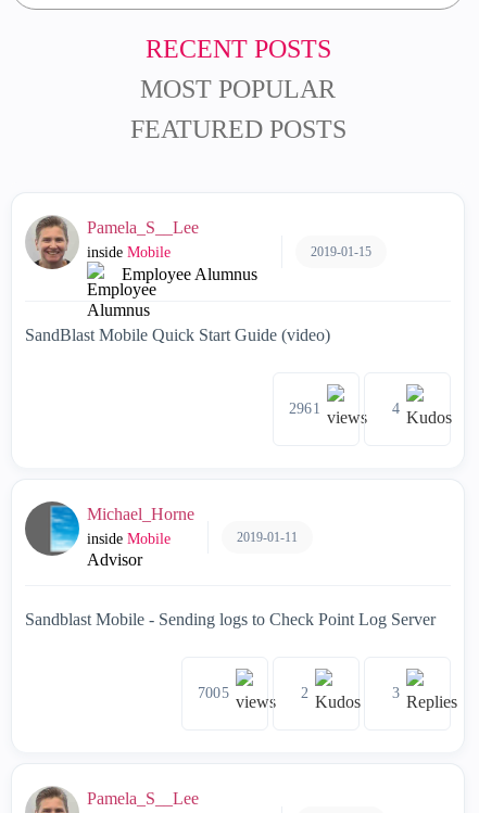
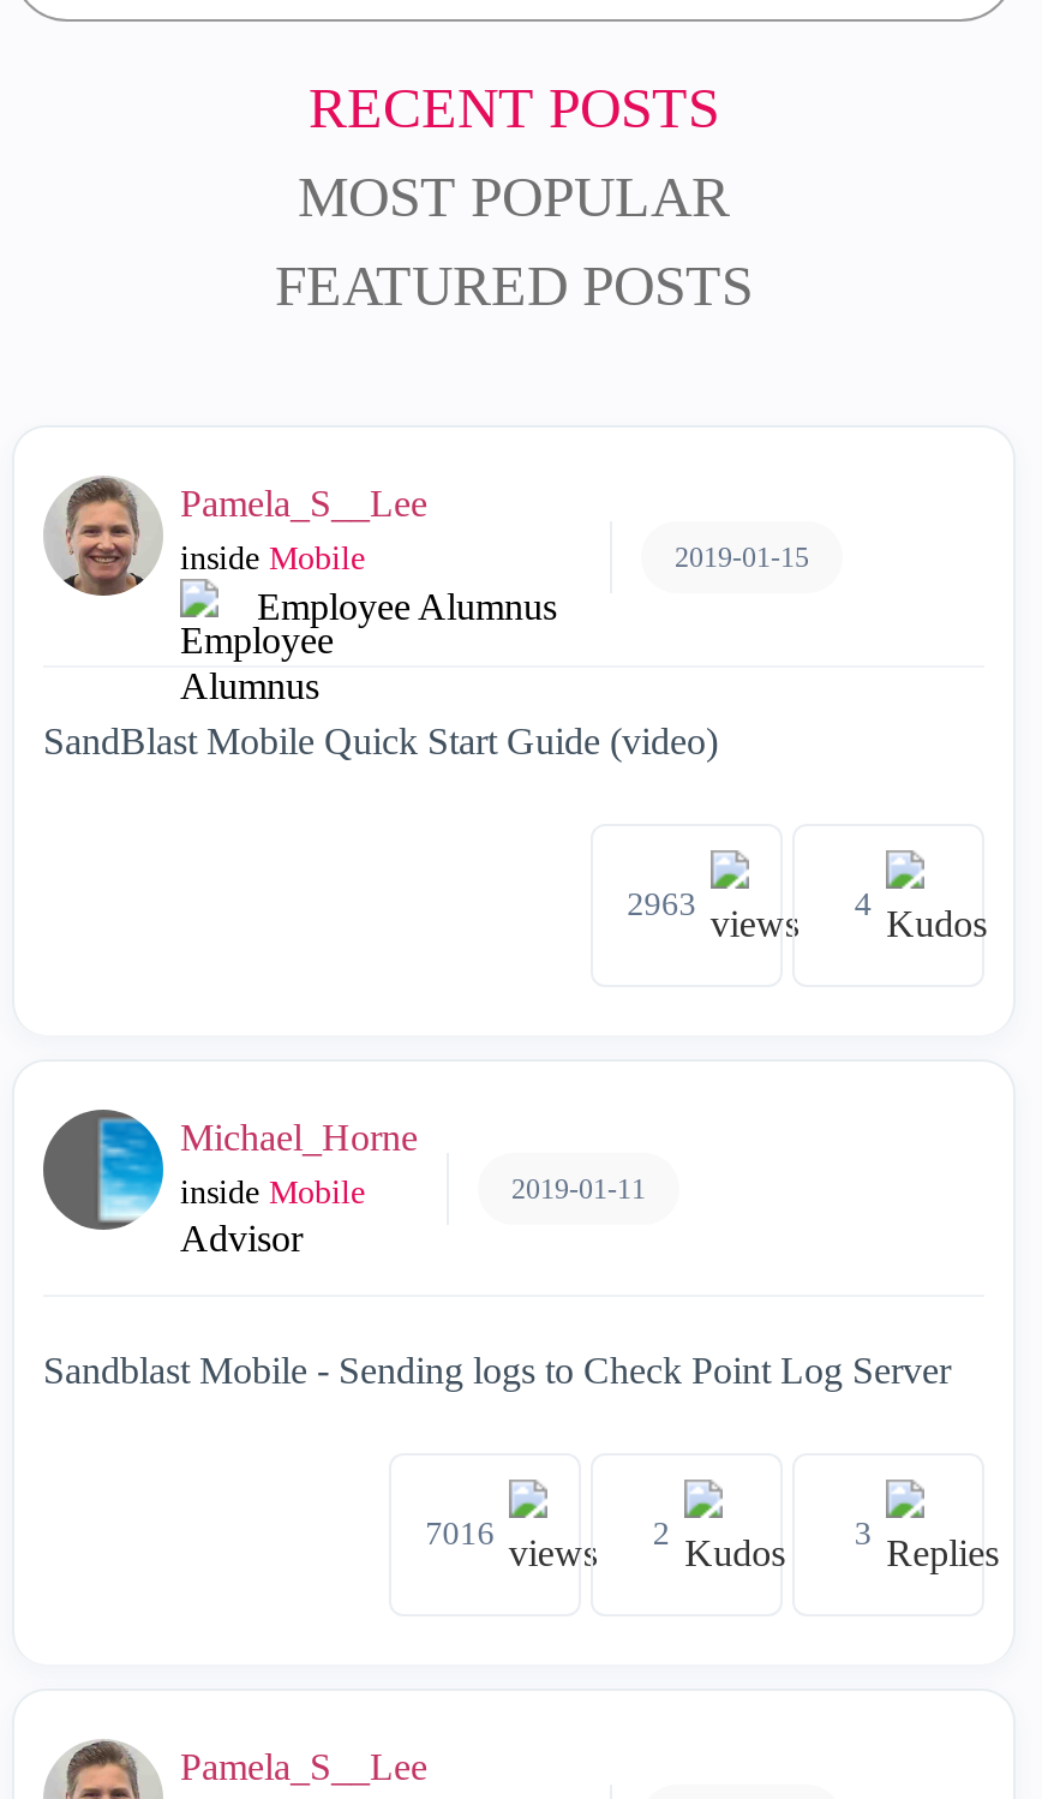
[289,401,320,417] 2961 -> [627,886,696,922] 2963
[198,685,229,701] 7005 -> [425,1516,494,1552] 7016

